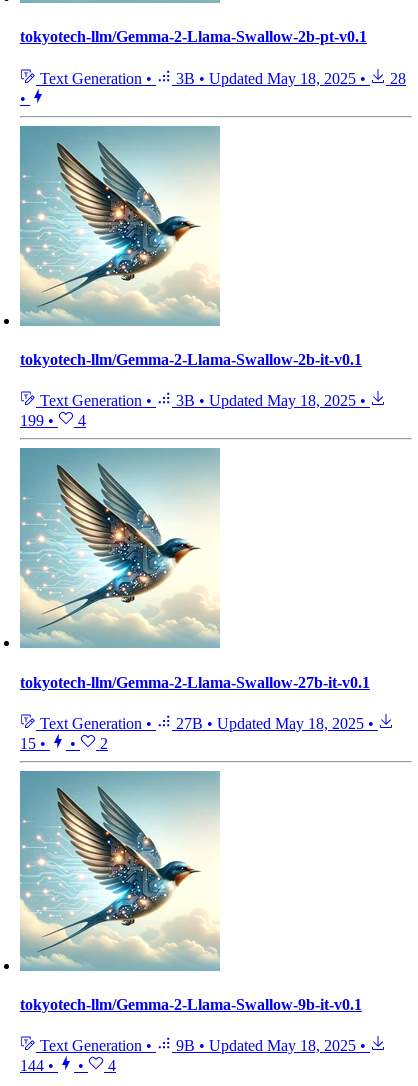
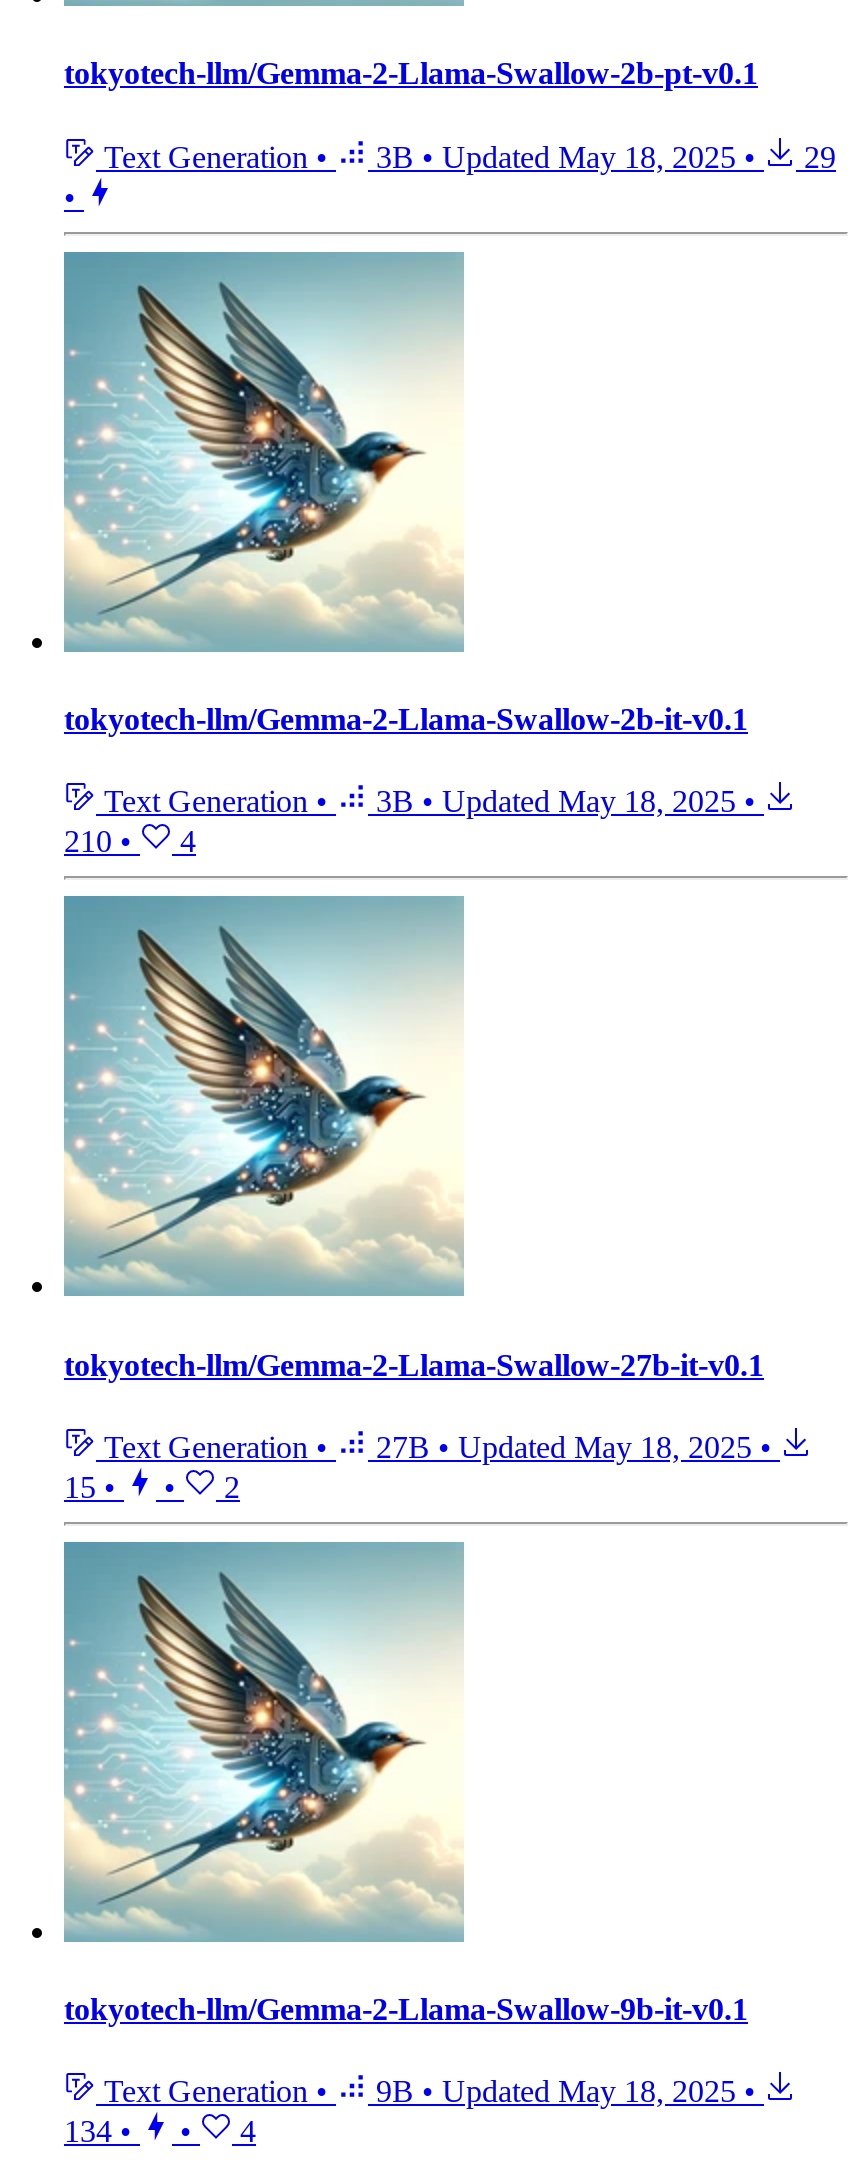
[36,70,406,87] Text Generation • 3B • Updated May 18, 2025 • 28 -> [96,139,836,173] Text Generation • 3B • Updated May 18, 2025 • 29
[20,412,86,429] 199 • 4 -> [64,824,196,858] 210 • 4
[20,1057,54,1074] 144 • -> [64,2115,132,2149] 134 •

